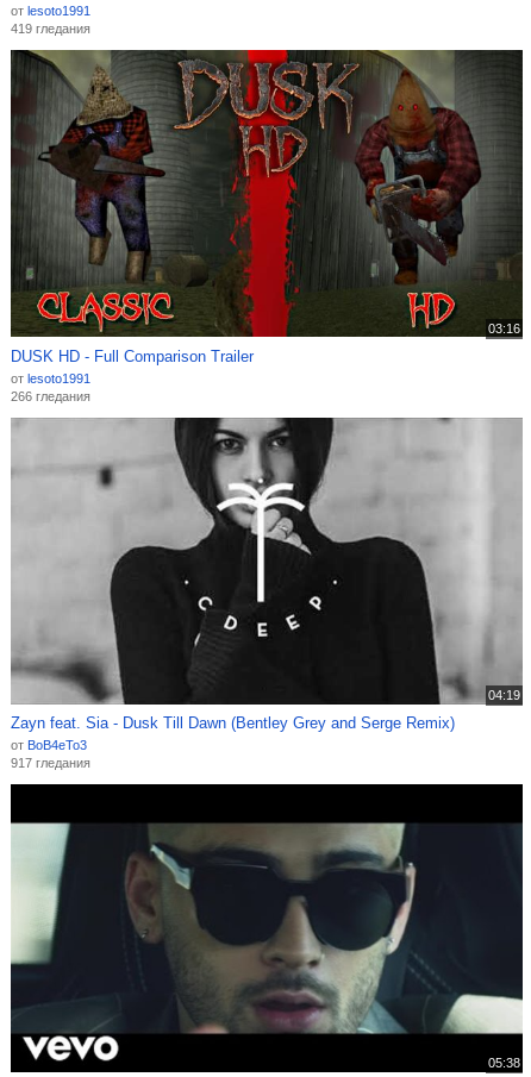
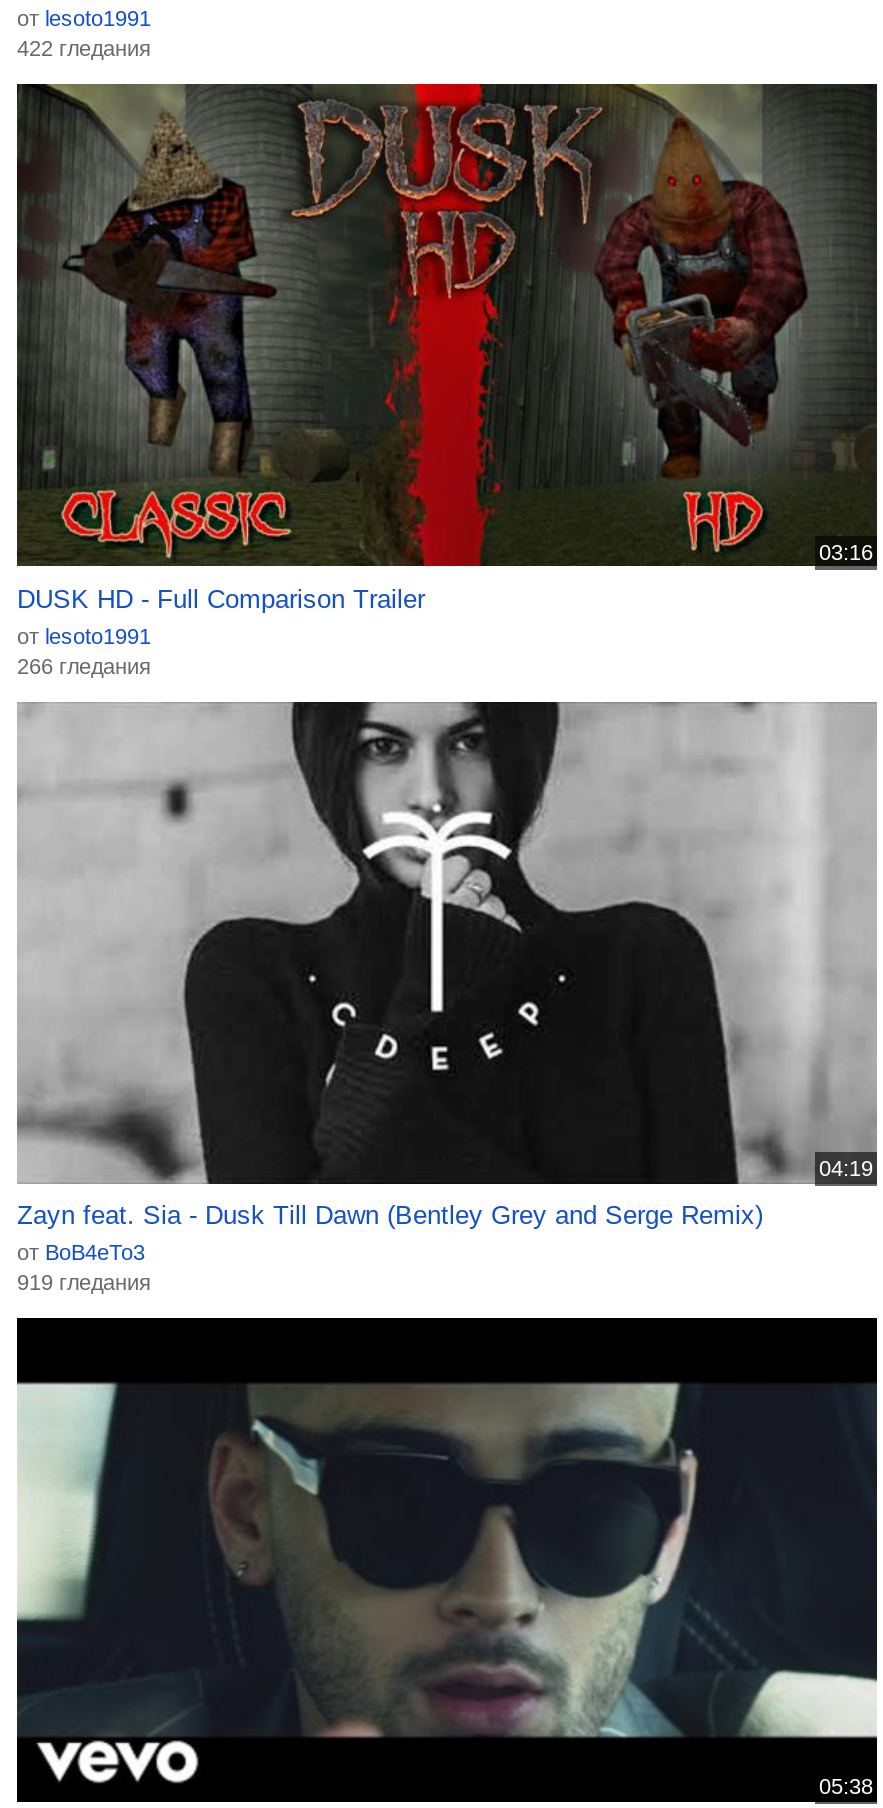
[11,21,90,35] 419 гледания -> [17,35,151,59] 422 гледания
[11,756,90,770] 917 гледания -> [17,1271,151,1295] 919 гледания

